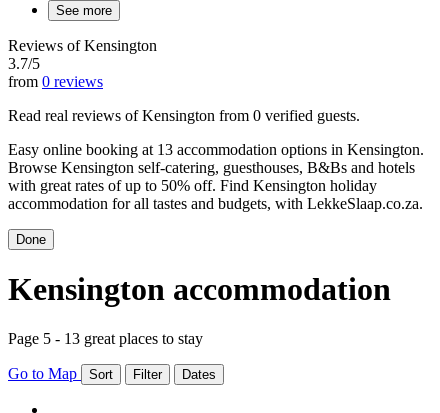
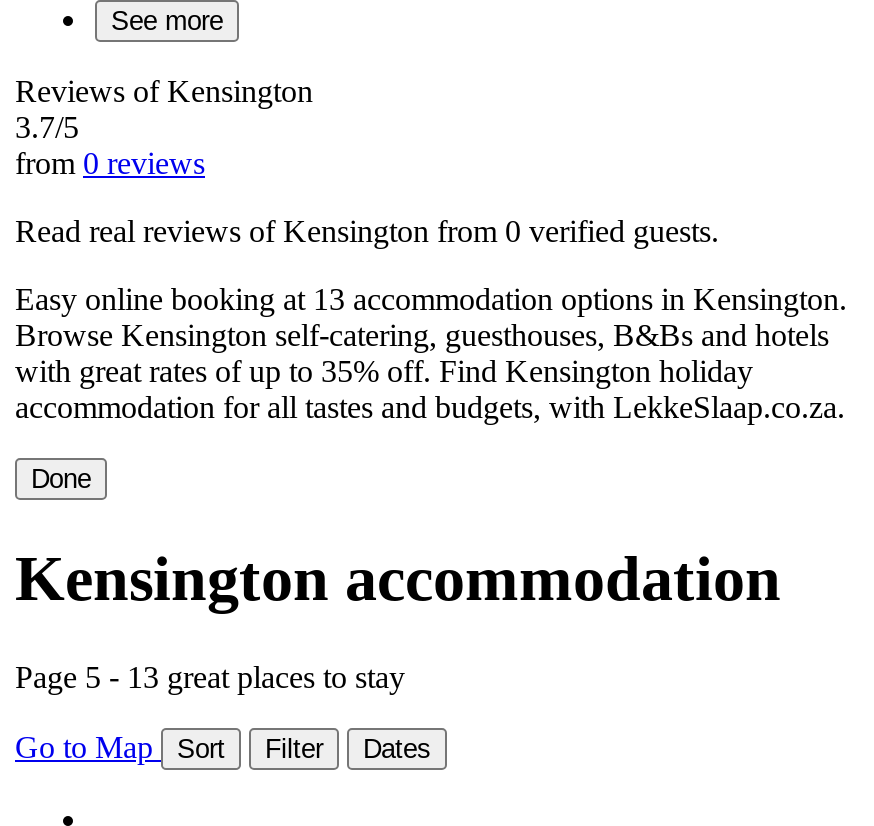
[8,177,377,194] with great rates of up to 50% off. Find Kensington holiday -> [15,354,753,388] with great rates of up to 35% off. Find Kensington holiday

